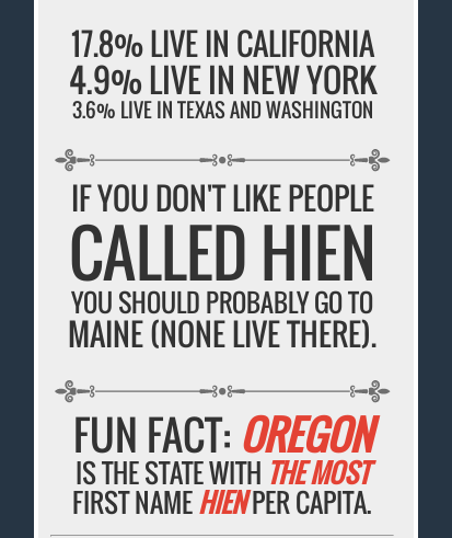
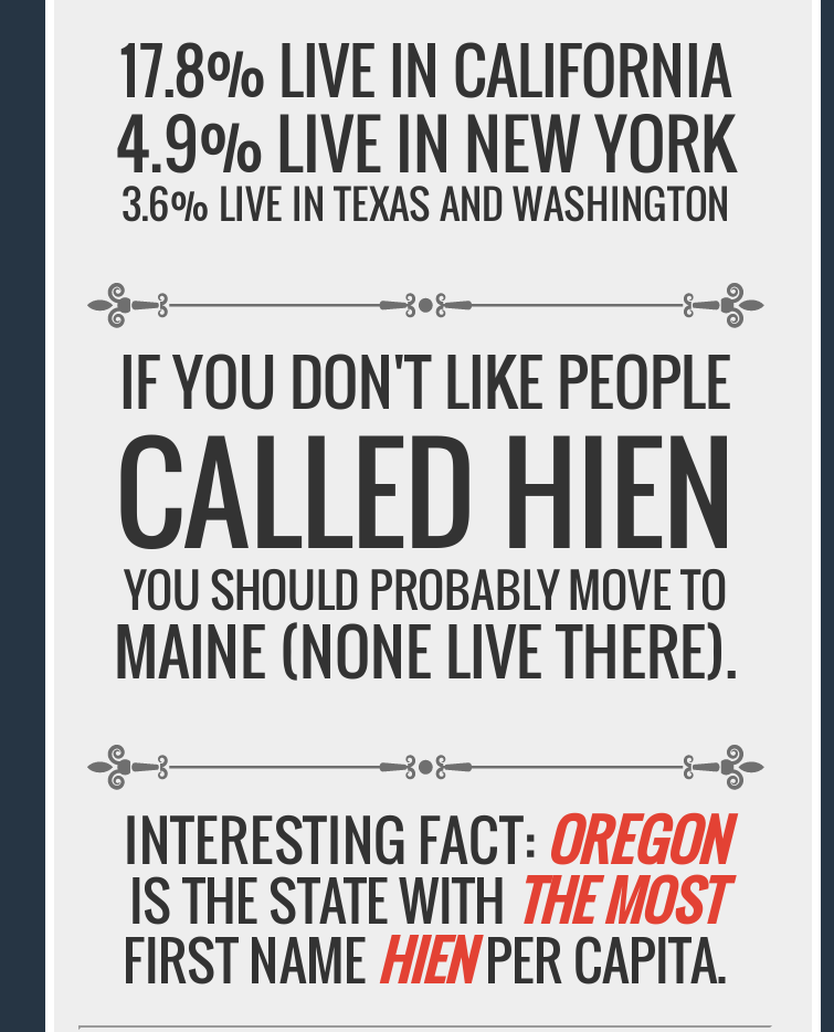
[71,284,373,321] YOU SHOULD PROBABLY GO TO -> [124,555,727,624] YOU SHOULD PROBABLY MOVE TO
[73,405,372,465] FUN FACT: OREGON -> [124,799,727,880] INTERESTING FACT: OREGON

